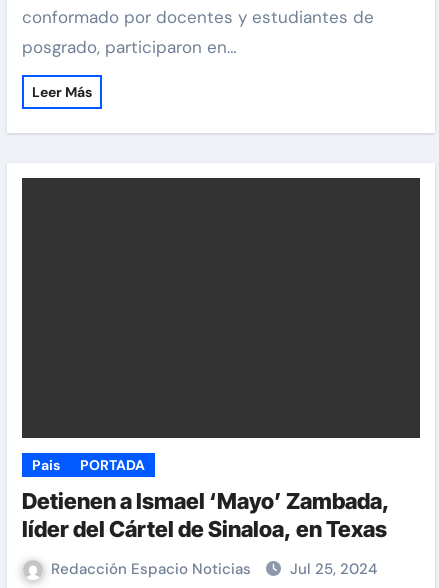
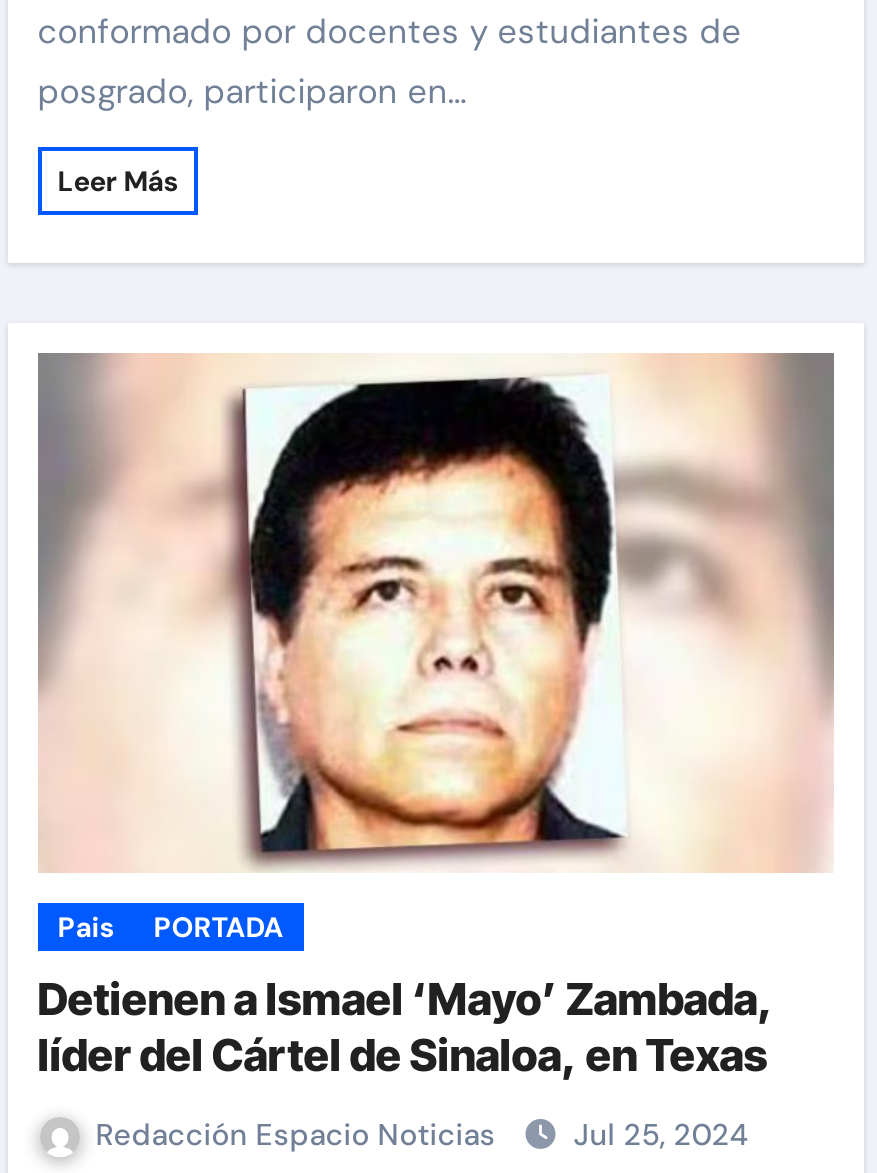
none -> [38,353,834,873] [image]

